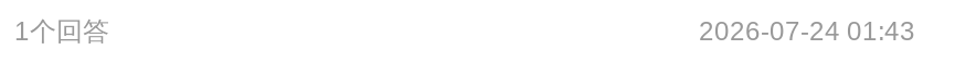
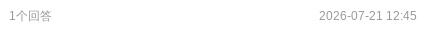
[699,16,915,47] 2026-07-24 01:43 -> [319,9,417,23] 2026-07-21 12:45

